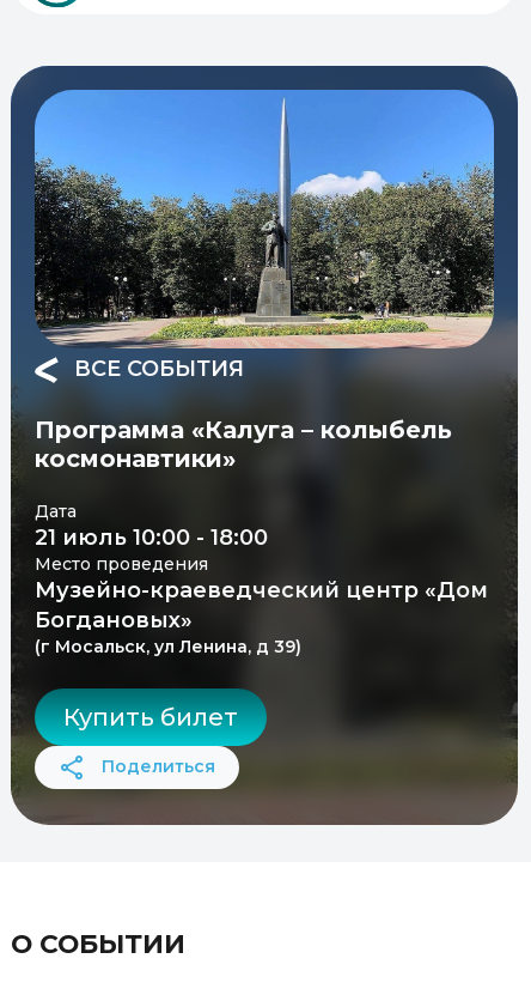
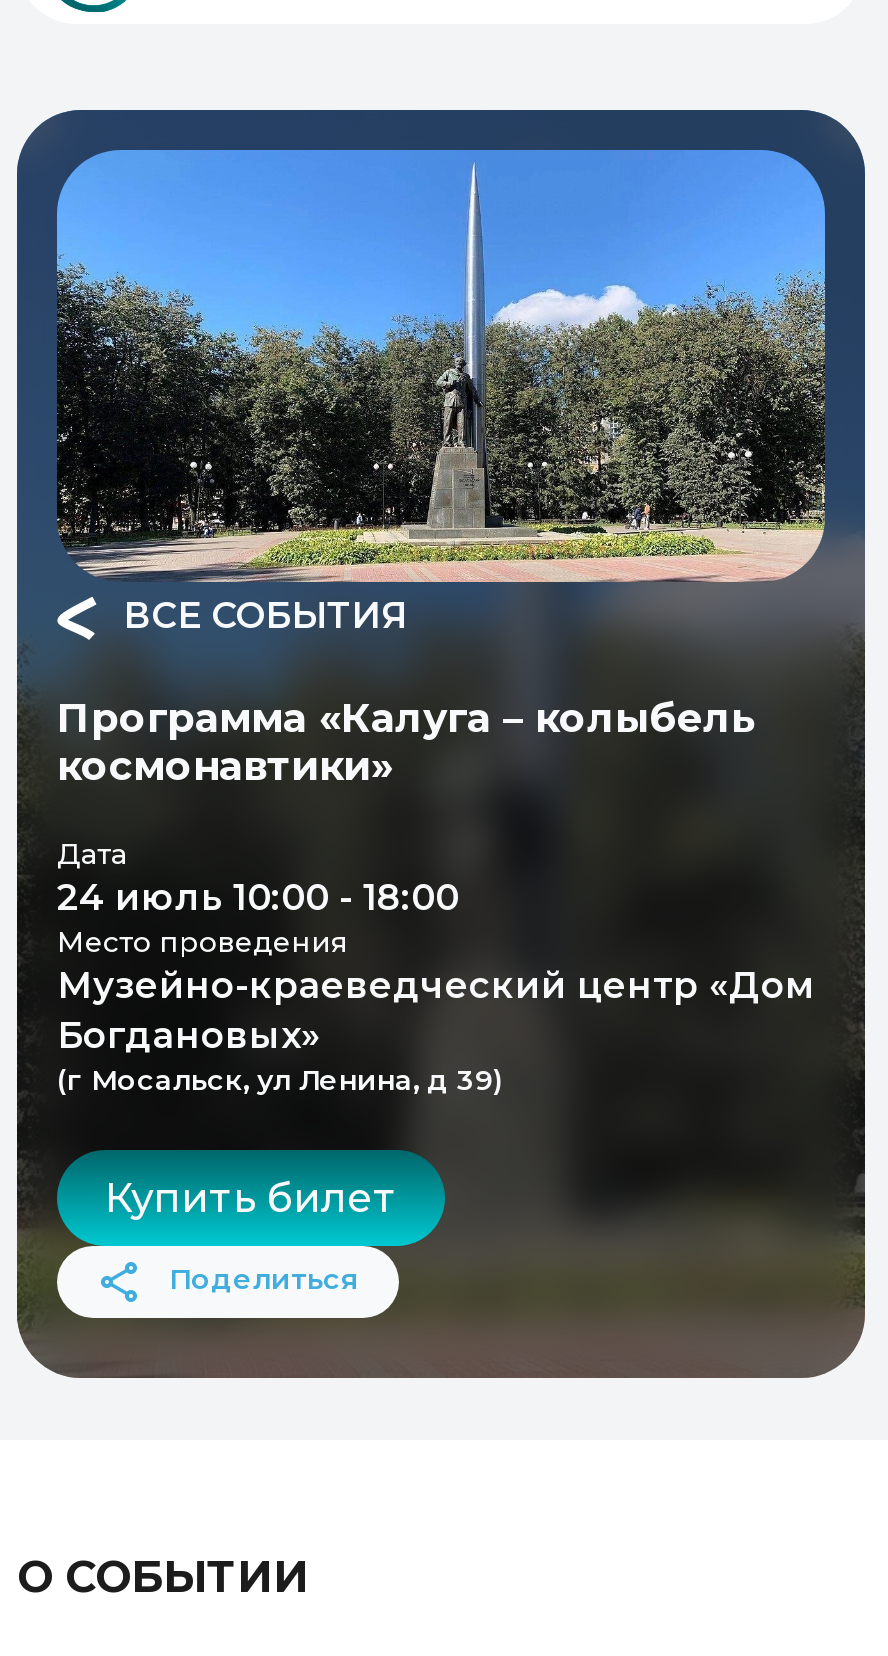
[35,525,268,551] 21 июль 10:00 - 18:00 -> [57,877,459,921] 24 июль 10:00 - 18:00

